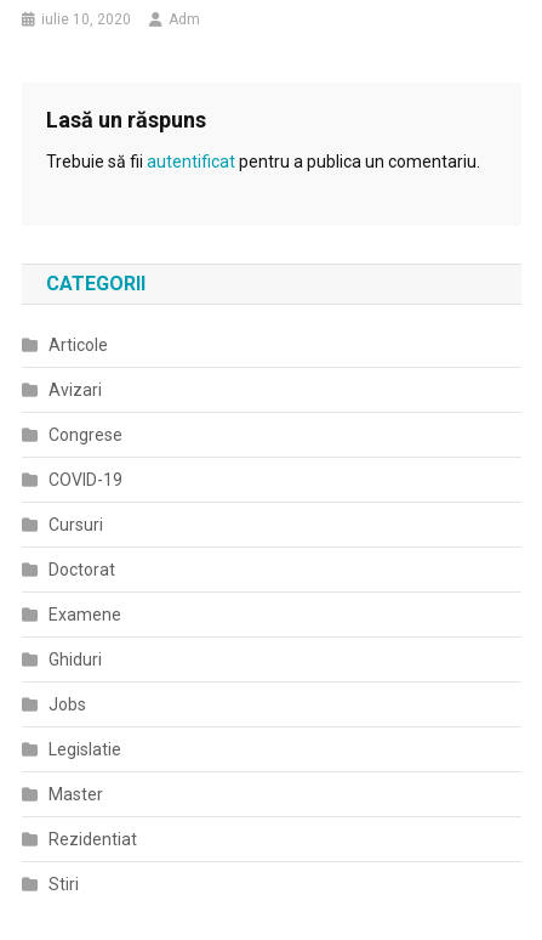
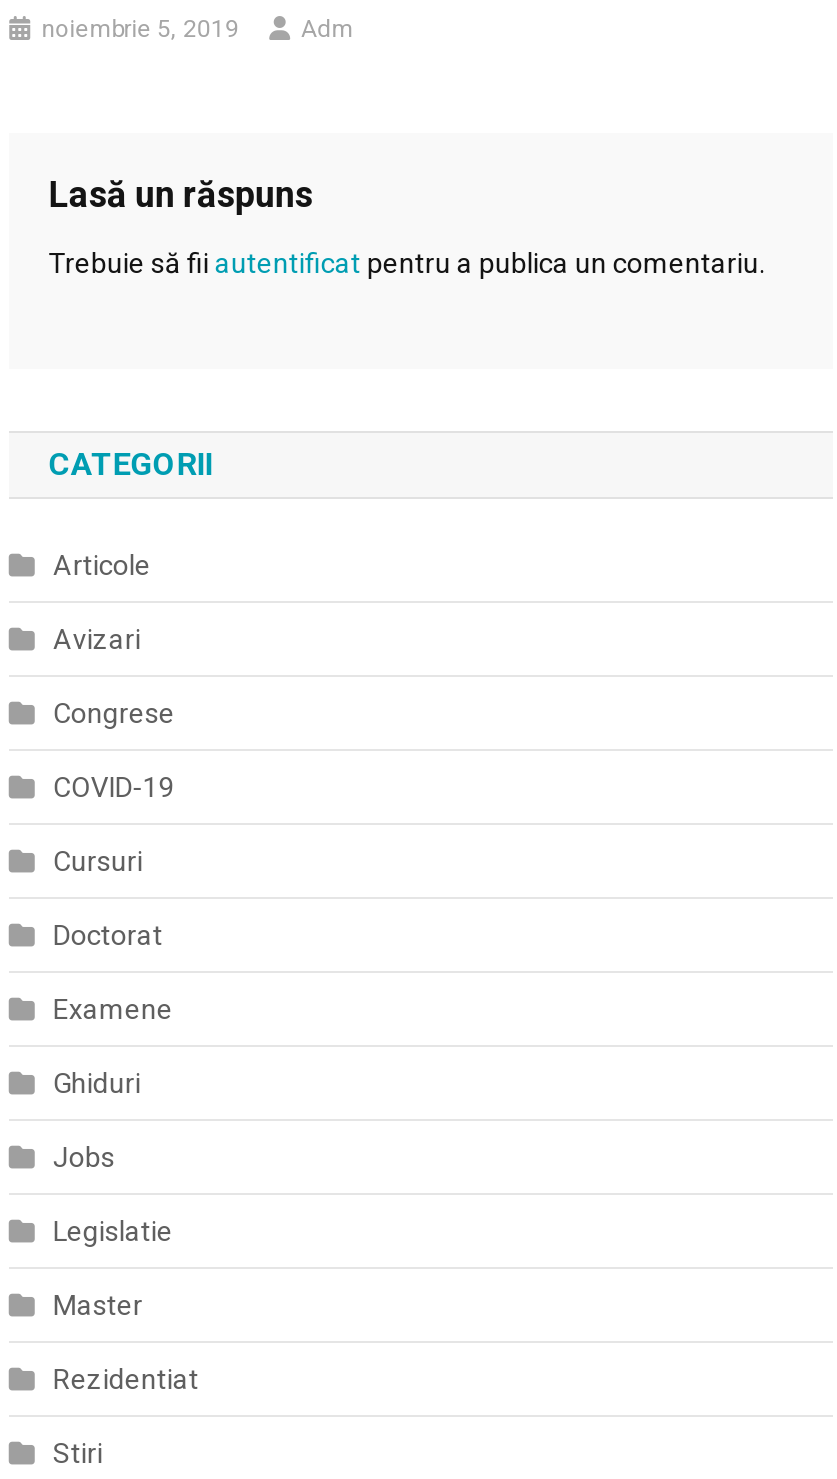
[41,11,131,28] iulie 10, 2020 -> [41,16,239,44] noiembrie 5, 2019

